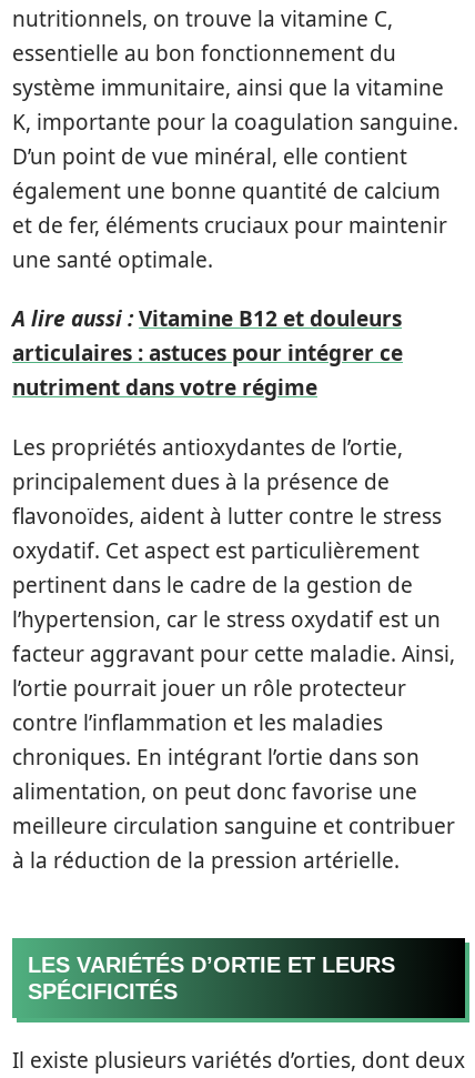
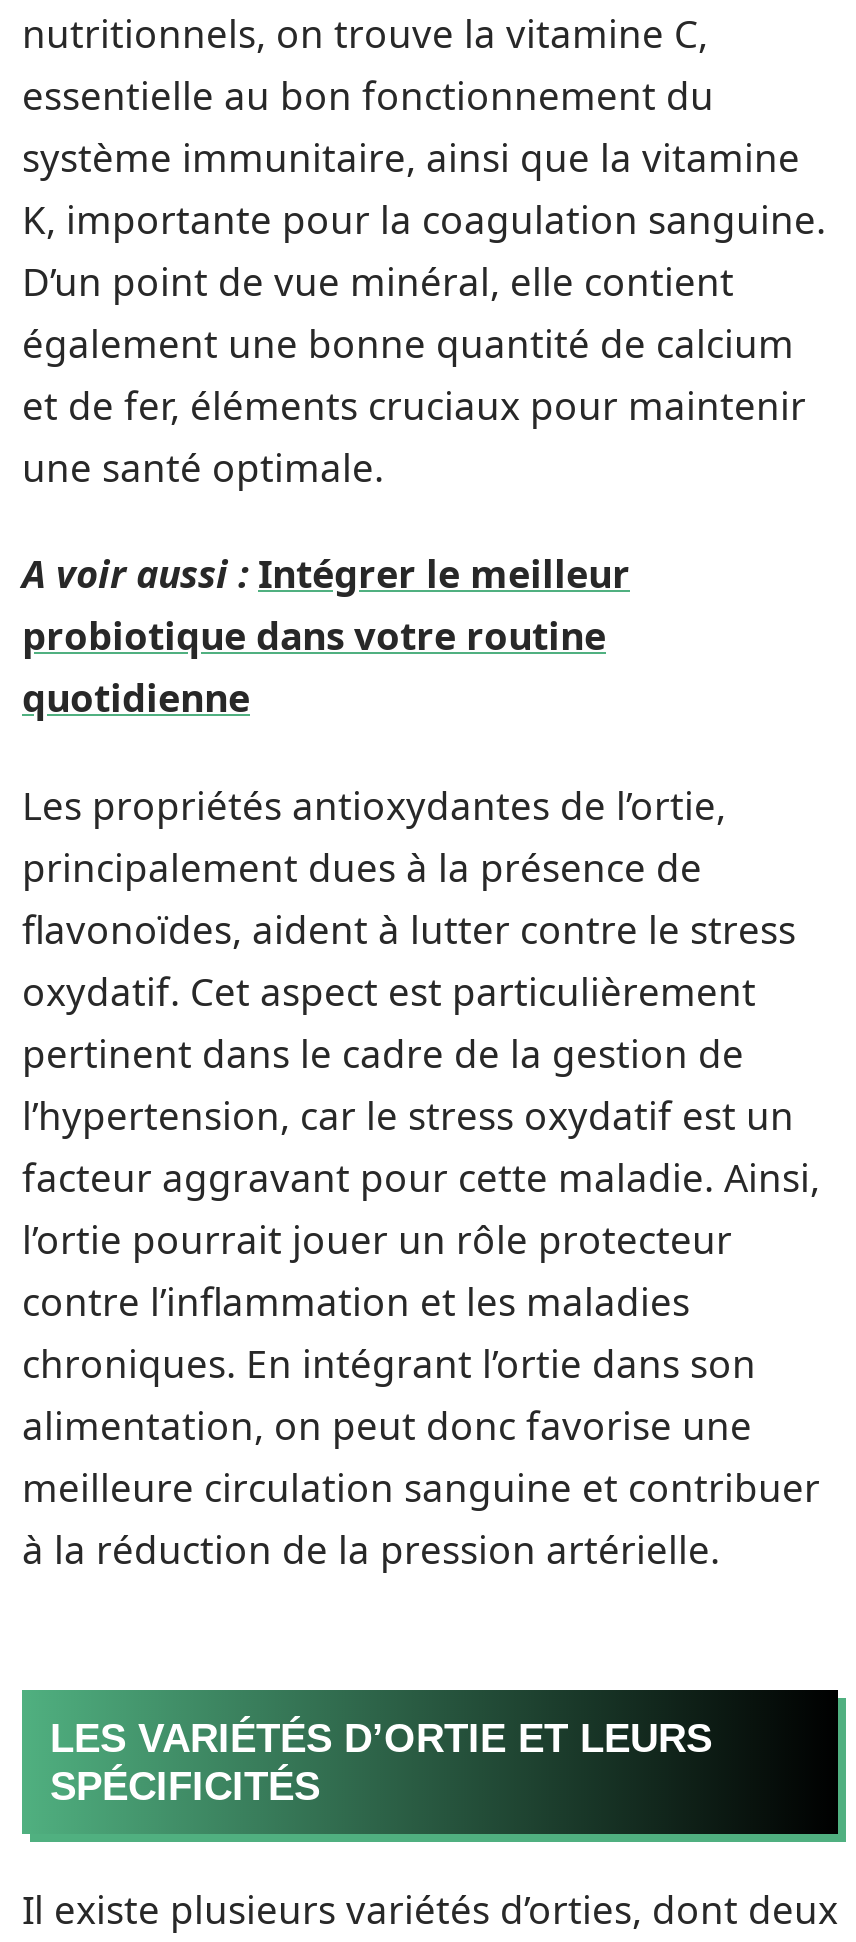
[12,304,403,402] A lire aussi : Vitamine B12 et douleurs | articulaires : astuces pour intégrer ce | nutriment dans votre régime -> [22,548,630,724] A voir aussi : Intégrer le meilleur | probiotique dans votre routine | quotidienne

